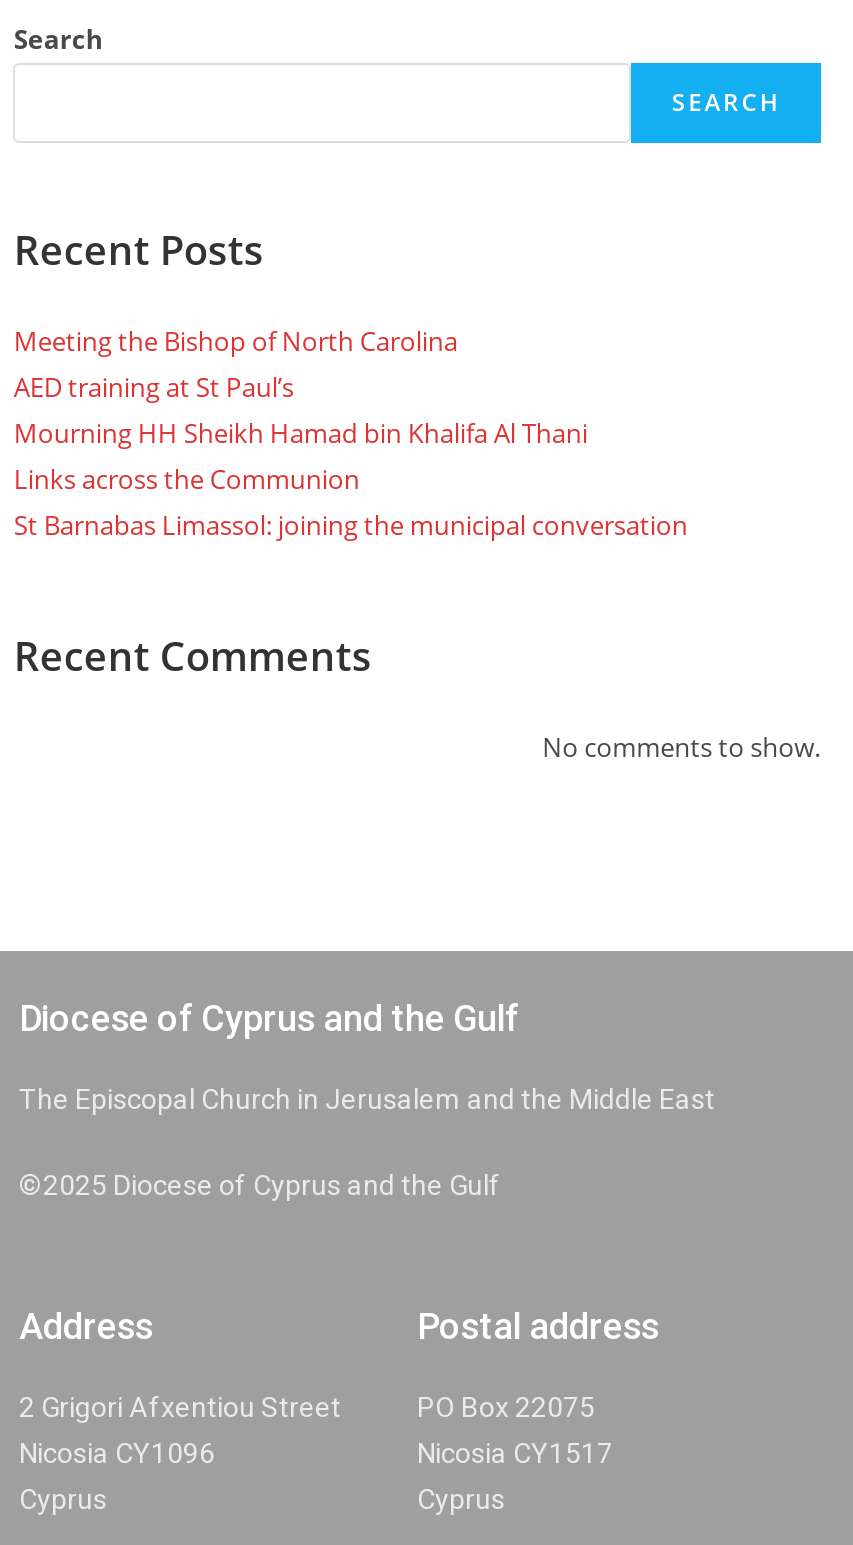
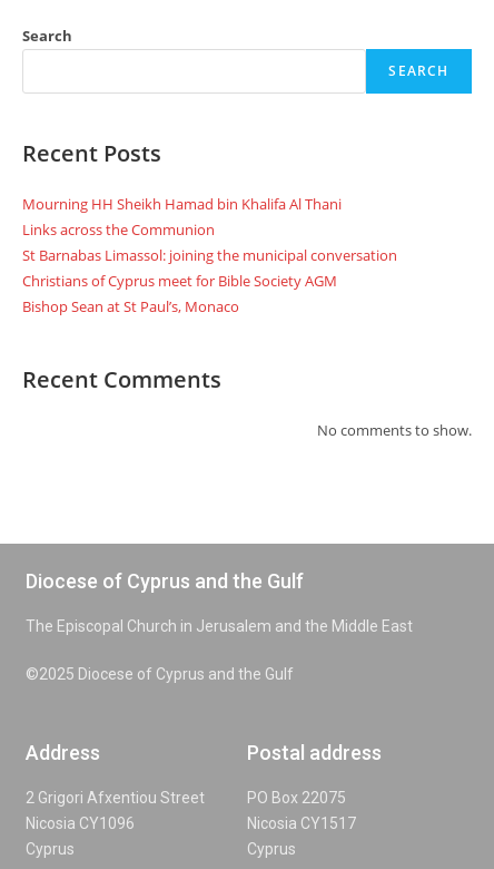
[14,324,458,406] Meeting the Bishop of North Carolina | AED training at St Paul’s -> none
moved [14,416,688,544] -> [23,194,398,265]: Mourning HH Sheikh Hamad bin Khalifa Al Thani | Links across the Communion | St Barnabas Limassol: joining the municipal conversation
none -> [23,271,338,316] Christians of Cyprus meet for Bible Society AGM | Bishop Sean at St Paul’s, Monaco

